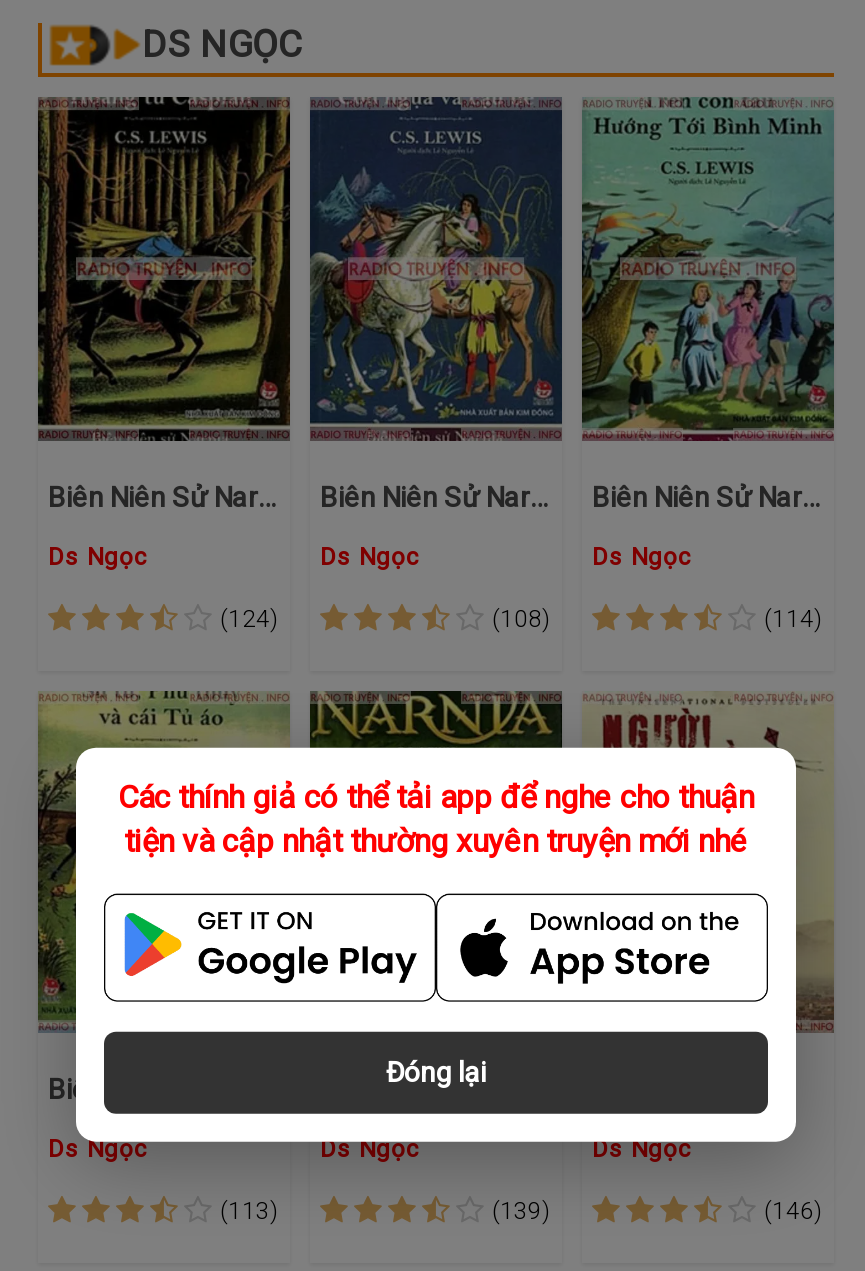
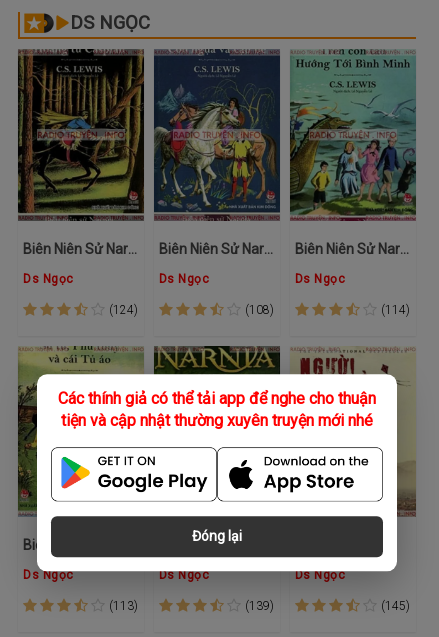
[764,1198,822,1226] (146) -> [381,599,410,613] (145)

